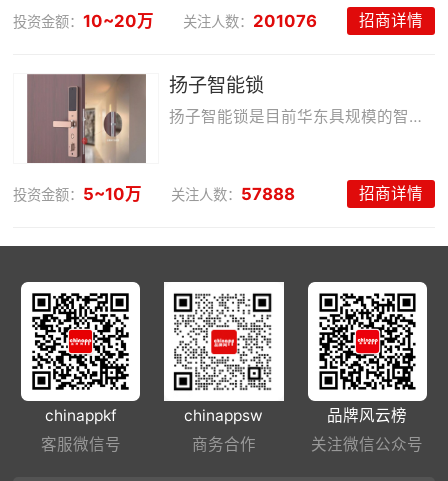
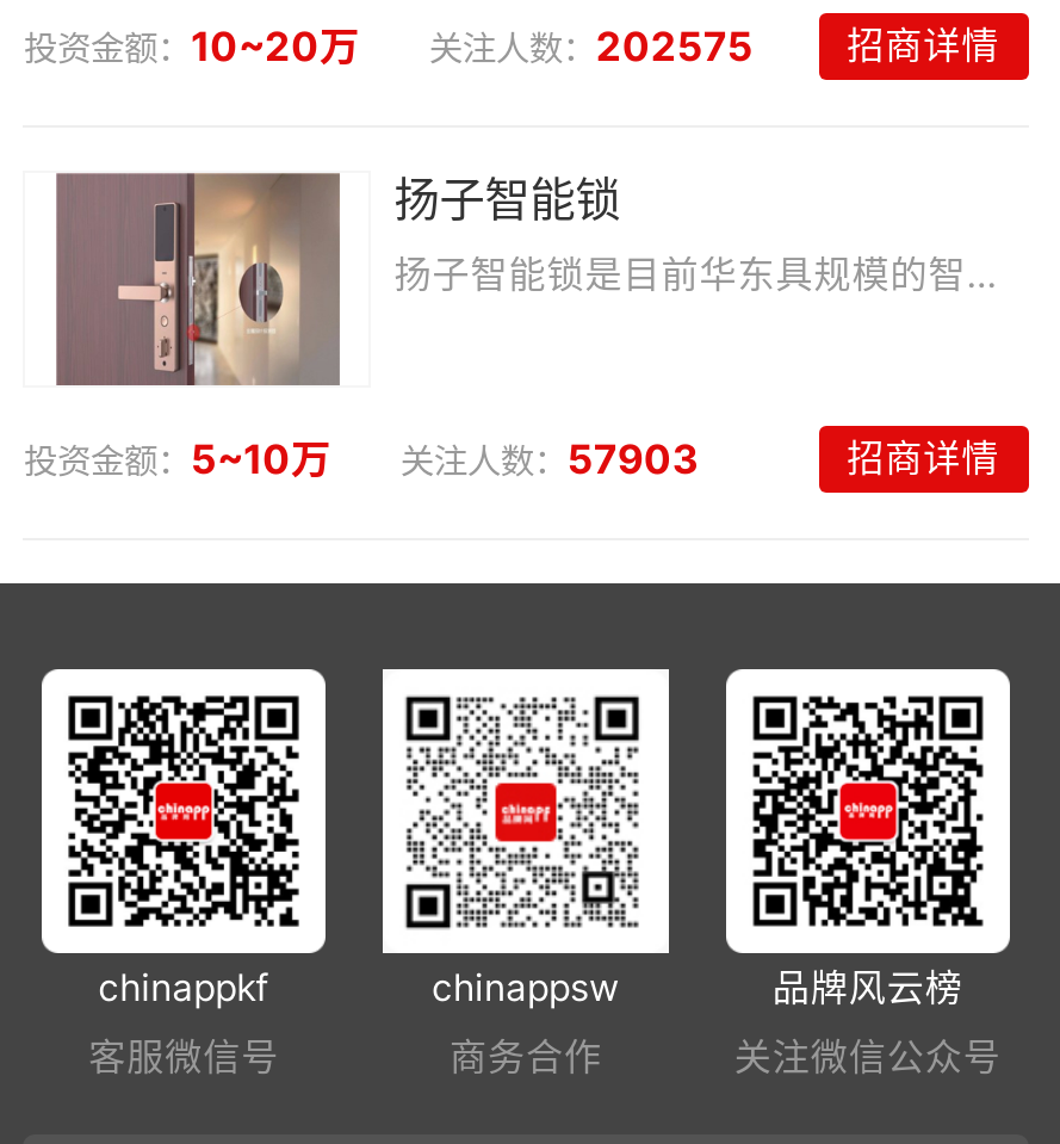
[13,11,317,31] 投资金额：10~20万 关注人数：201076 -> [24,22,753,70] 投资金额：10~20万 关注人数：202575
[13,184,295,204] 投资金额：5~10万 关注人数：57888 -> [24,436,698,483] 投资金额：5~10万 关注人数：57903

